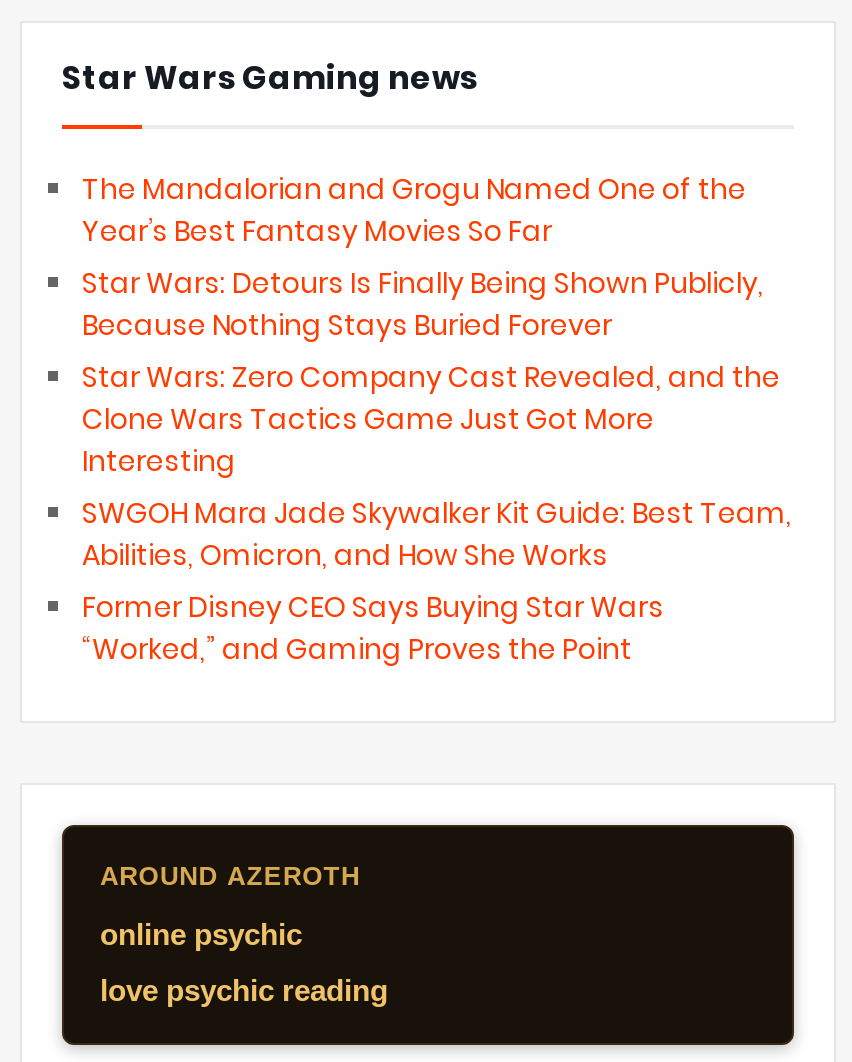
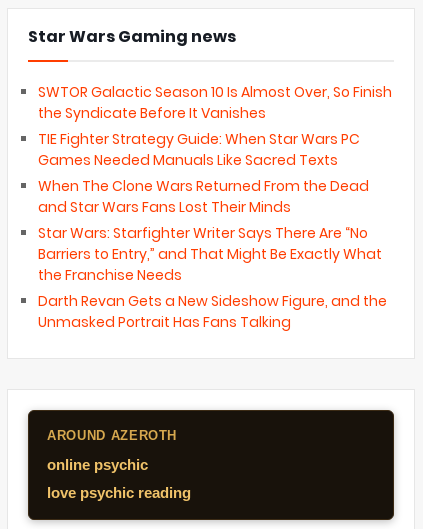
[82,169,792,669] The Mandalorian and Grogu Named One of the | Year’s Best Fantasy Movies So Far | Star Wars: Detours Is Finally Being Shown Publicly, | Because Nothing Stays Buried Forever | Star Wars: Zero Company Cast Revealed, and the | Clone Wars Tactics Game Just Got More | Interesting | SWGOH Mara Jade Skywalker Kit Guide: Best Team, | Abilities, Omicron, and How She Works | Former Disney CEO Says Buying Star Wars | “Worked,” and Gaming Proves the Point -> [38,82,392,332] SWTOR Galactic Season 10 Is Almost Over, So Finish | the Syndicate Before It Vanishes | TIE Fighter Strategy Guide: When Star Wars PC | Games Needed Manuals Like Sacred Texts | When The Clone Wars Returned From the Dead | and Star Wars Fans Lost Their Minds | Star Wars: Starfighter Writer Says There Are “No | Barriers to Entry,” and That Might Be Exactly What | the Franchise Needs | Darth Revan Gets a New Sideshow Figure, and the | Unmasked Portrait Has Fans Talking

